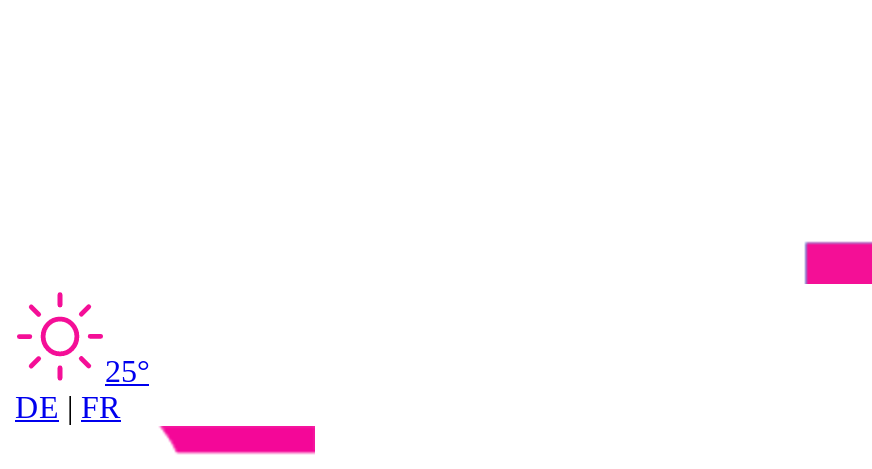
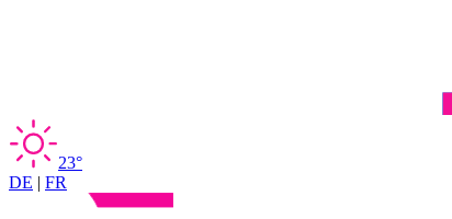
[105,354,149,388] 25° -> [58,153,82,172] 23°

